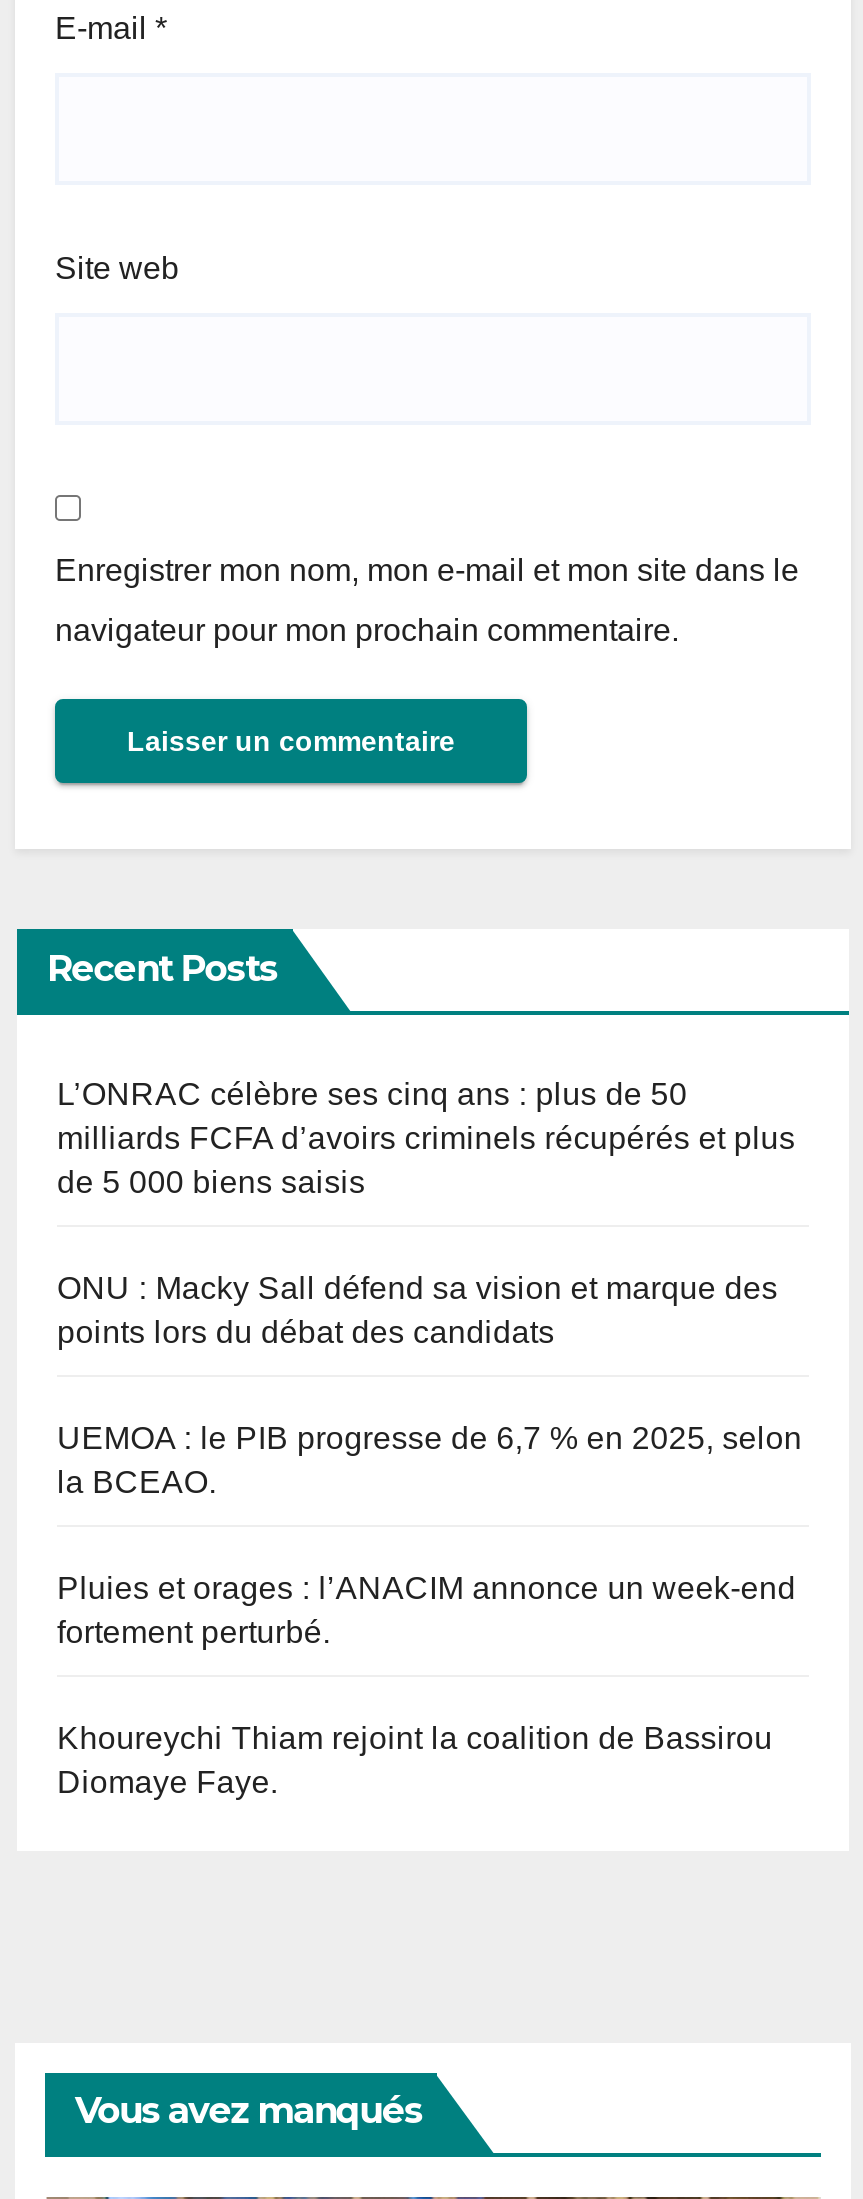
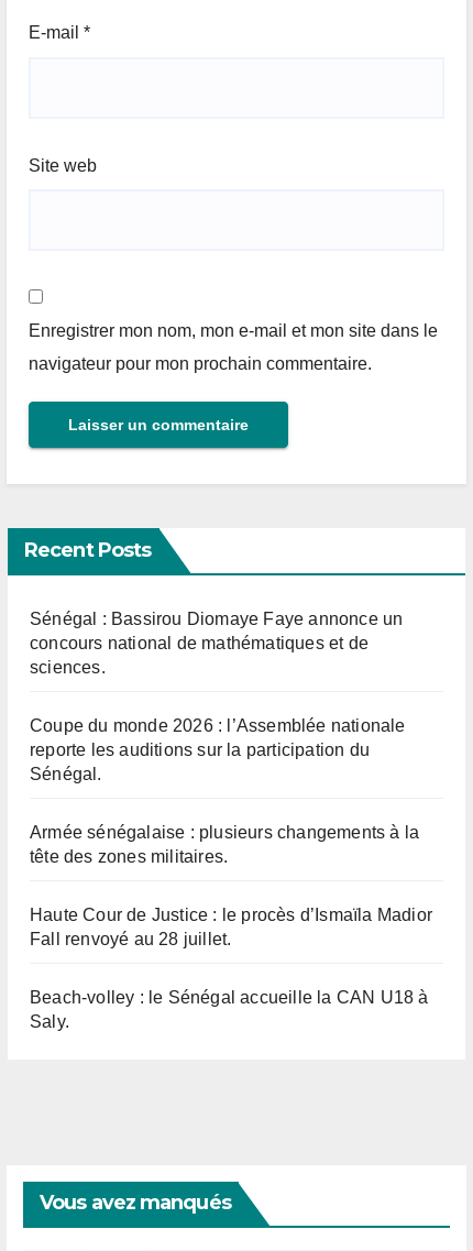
[57,1077,795,1199] L’ONRAC célèbre ses cinq ans : plus de 50 | milliards FCFA d’avoirs criminels récupérés et plus | de 5 000 biens saisis -> [30,609,403,677] Sénégal : Bassirou Diomaye Faye annonce un | concours national de mathématiques et de | sciences.
[57,1271,778,1349] ONU : Macky Sall défend sa vision et marque des | points lors du débat des candidats -> [30,716,405,783] Coupe du monde 2026 : l’Assemblée nationale | reporte les auditions sur la participation du | Sénégal.
[57,1421,802,1499] UEMOA : le PIB progresse de 6,7 % en 2025, selon | la BCEAO. -> [30,823,419,866] Armée sénégalaise : plusieurs changements à la | tête des zones militaires.
[57,1571,796,1649] Pluies et orages : l’ANACIM annonce un week-end | fortement perturbé. -> [30,905,432,948] Haute Cour de Justice : le procès d’Ismaïla Madior | Fall renvoyé au 28 juillet.
[57,1721,773,1799] Khoureychi Thiam rejoint la coalition de Bassirou | Diomaye Faye. -> [30,988,429,1031] Beach-volley : le Sénégal accueille la CAN U18 à | Saly.

